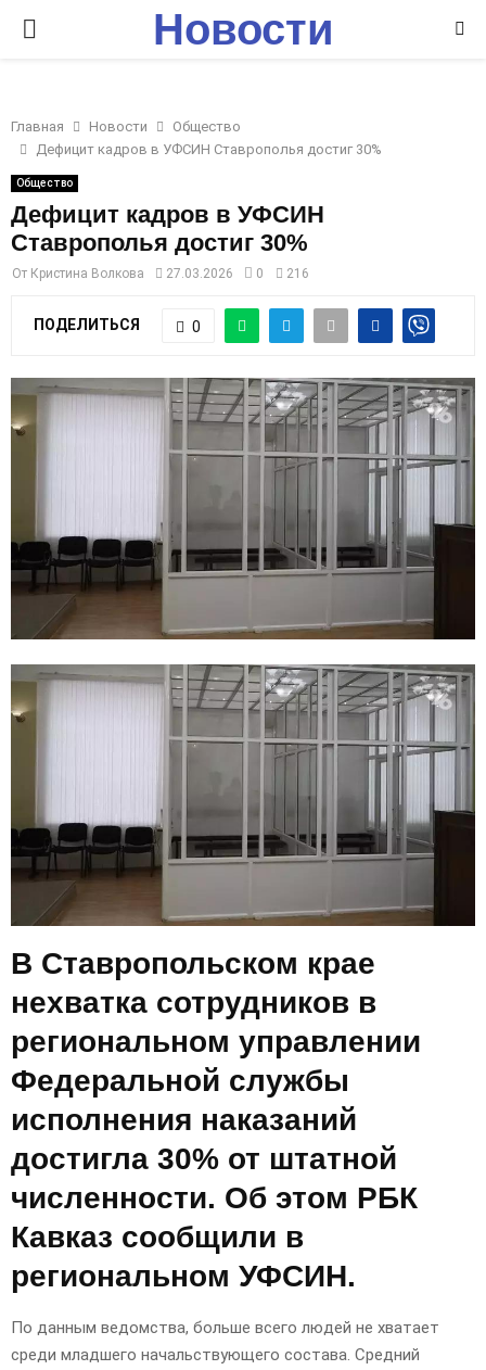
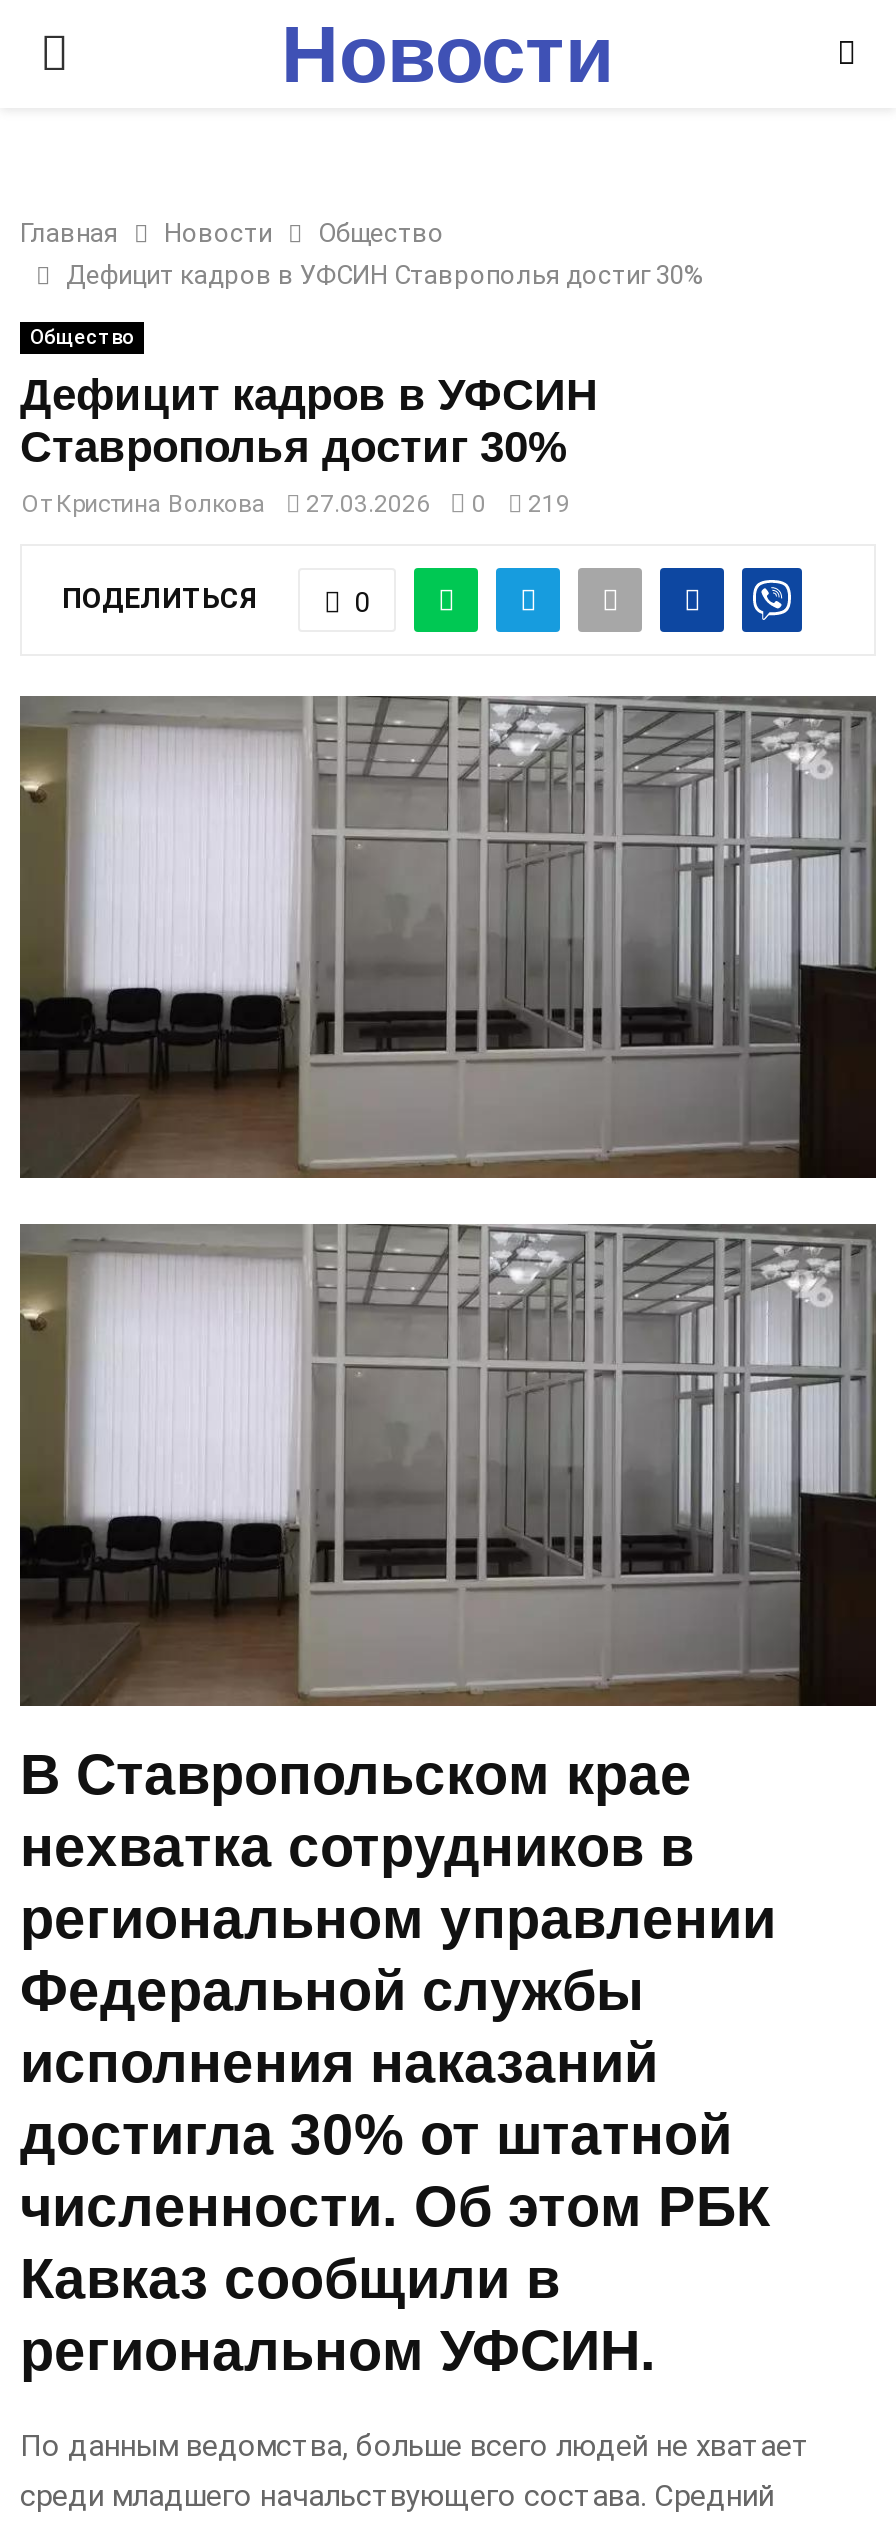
[286,266,309,281] 216 -> [528,490,570,518] 219

